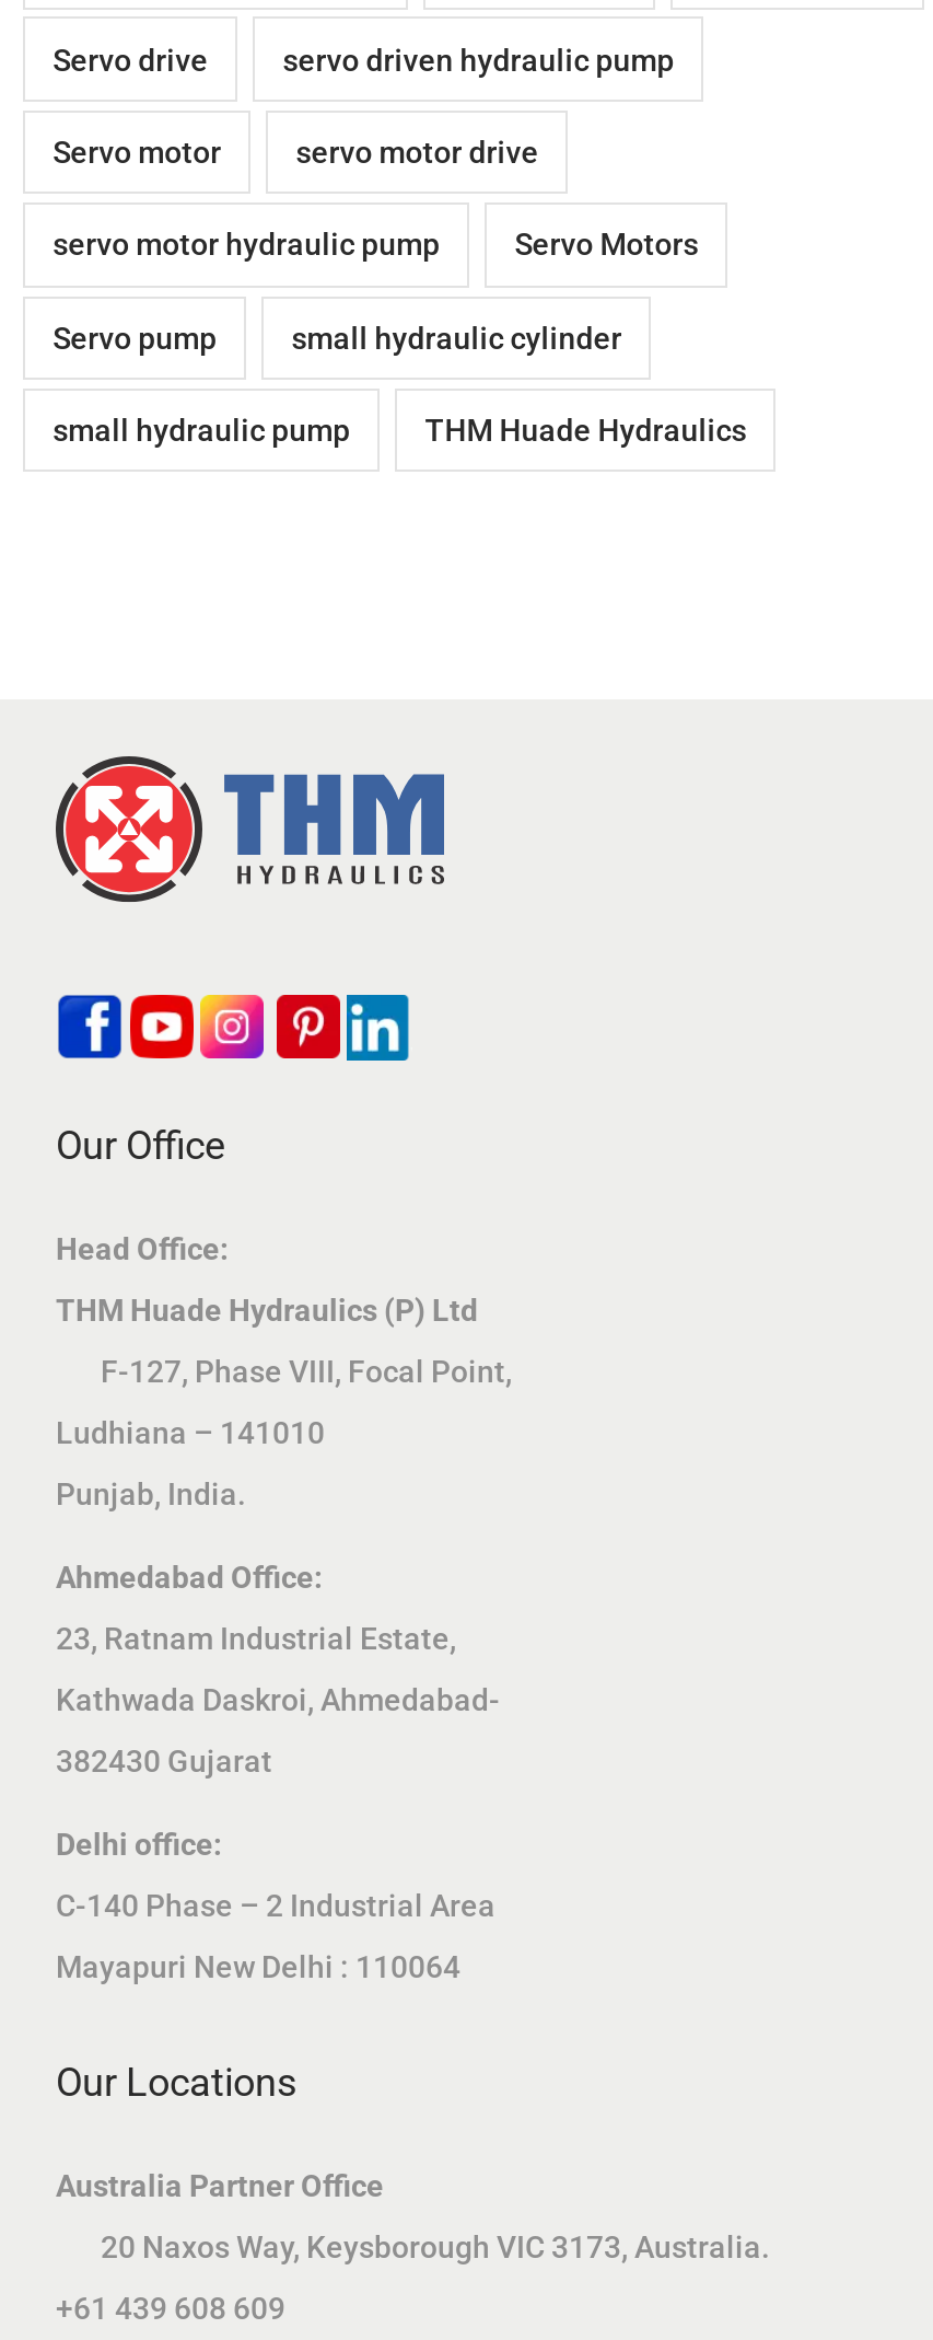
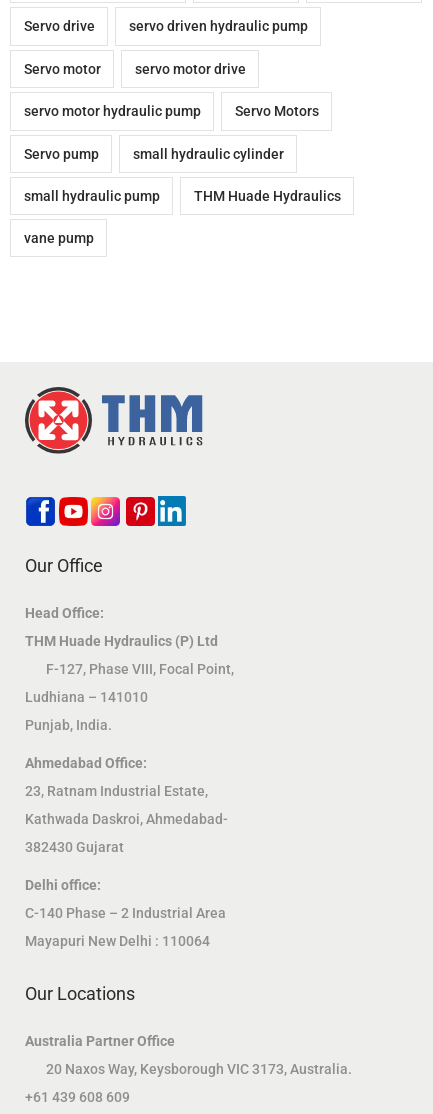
none -> [24,230,94,246] vane pump

